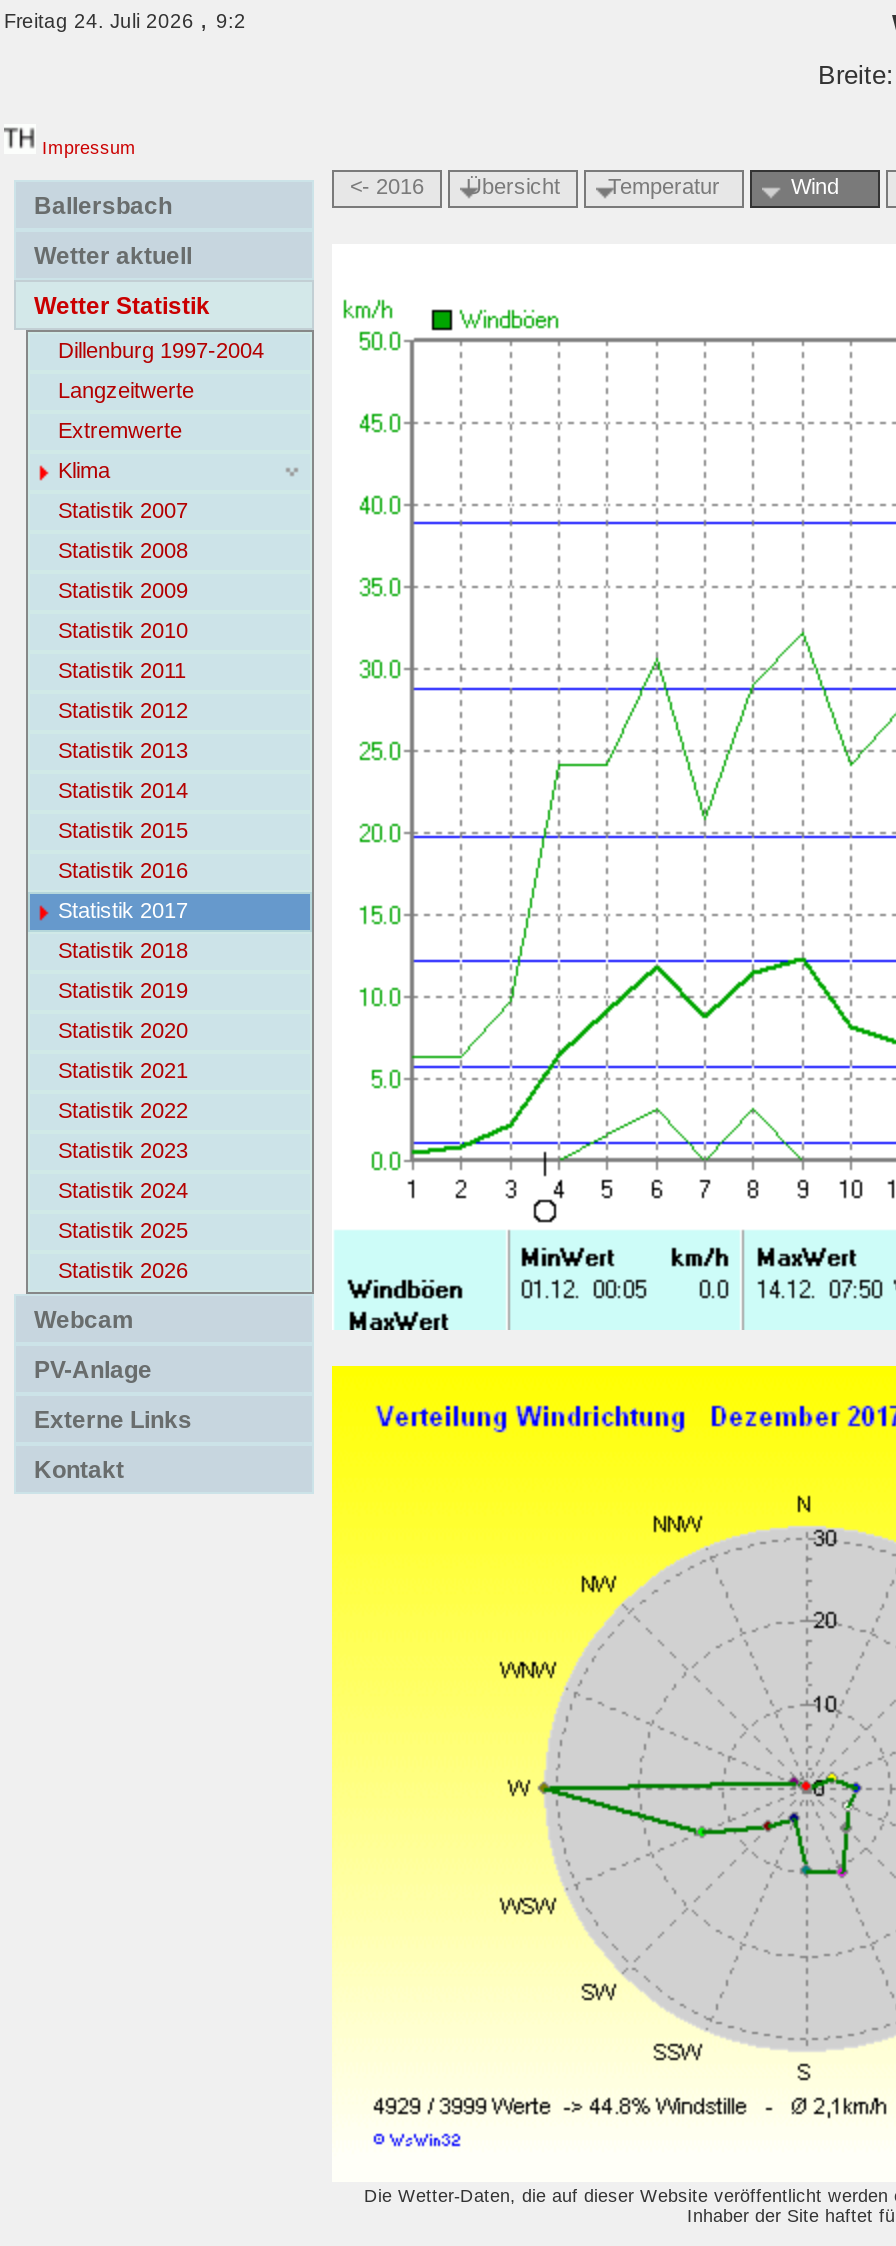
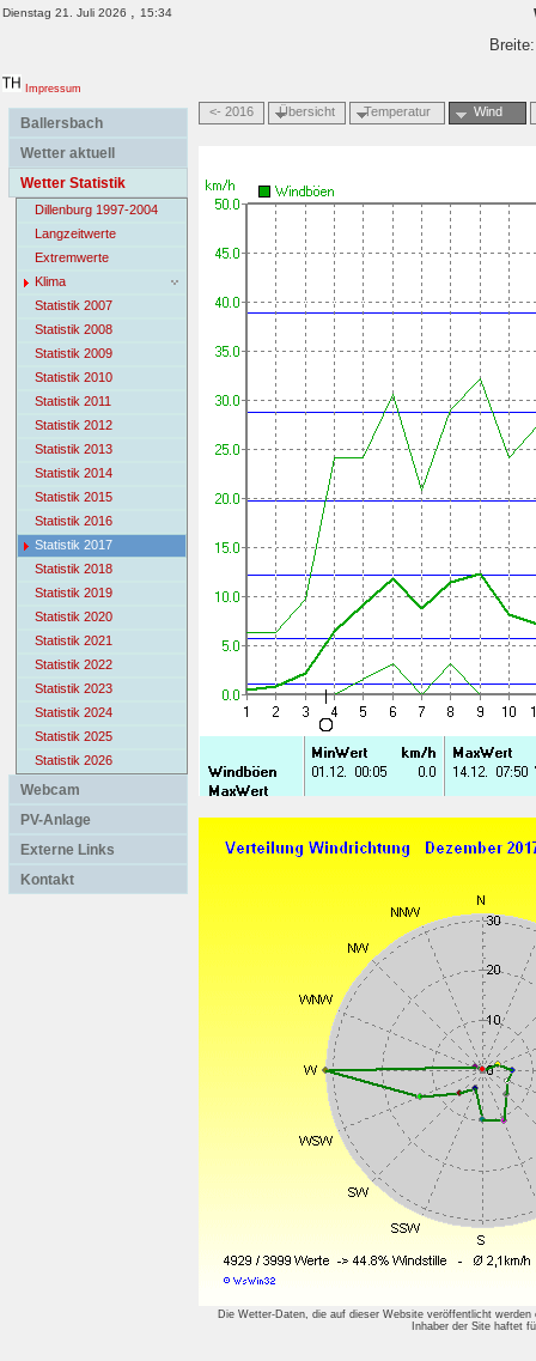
[4,4,246,34] Freitag 24. Juli 2026, 9:2 -> [2,2,172,20] Dienstag 21. Juli 2026, 15:34

